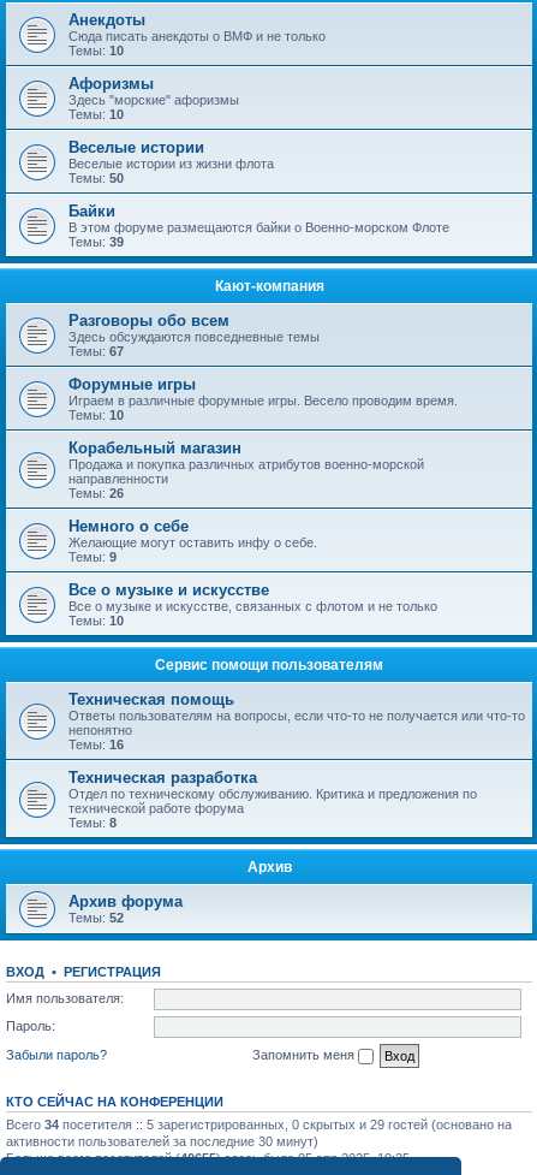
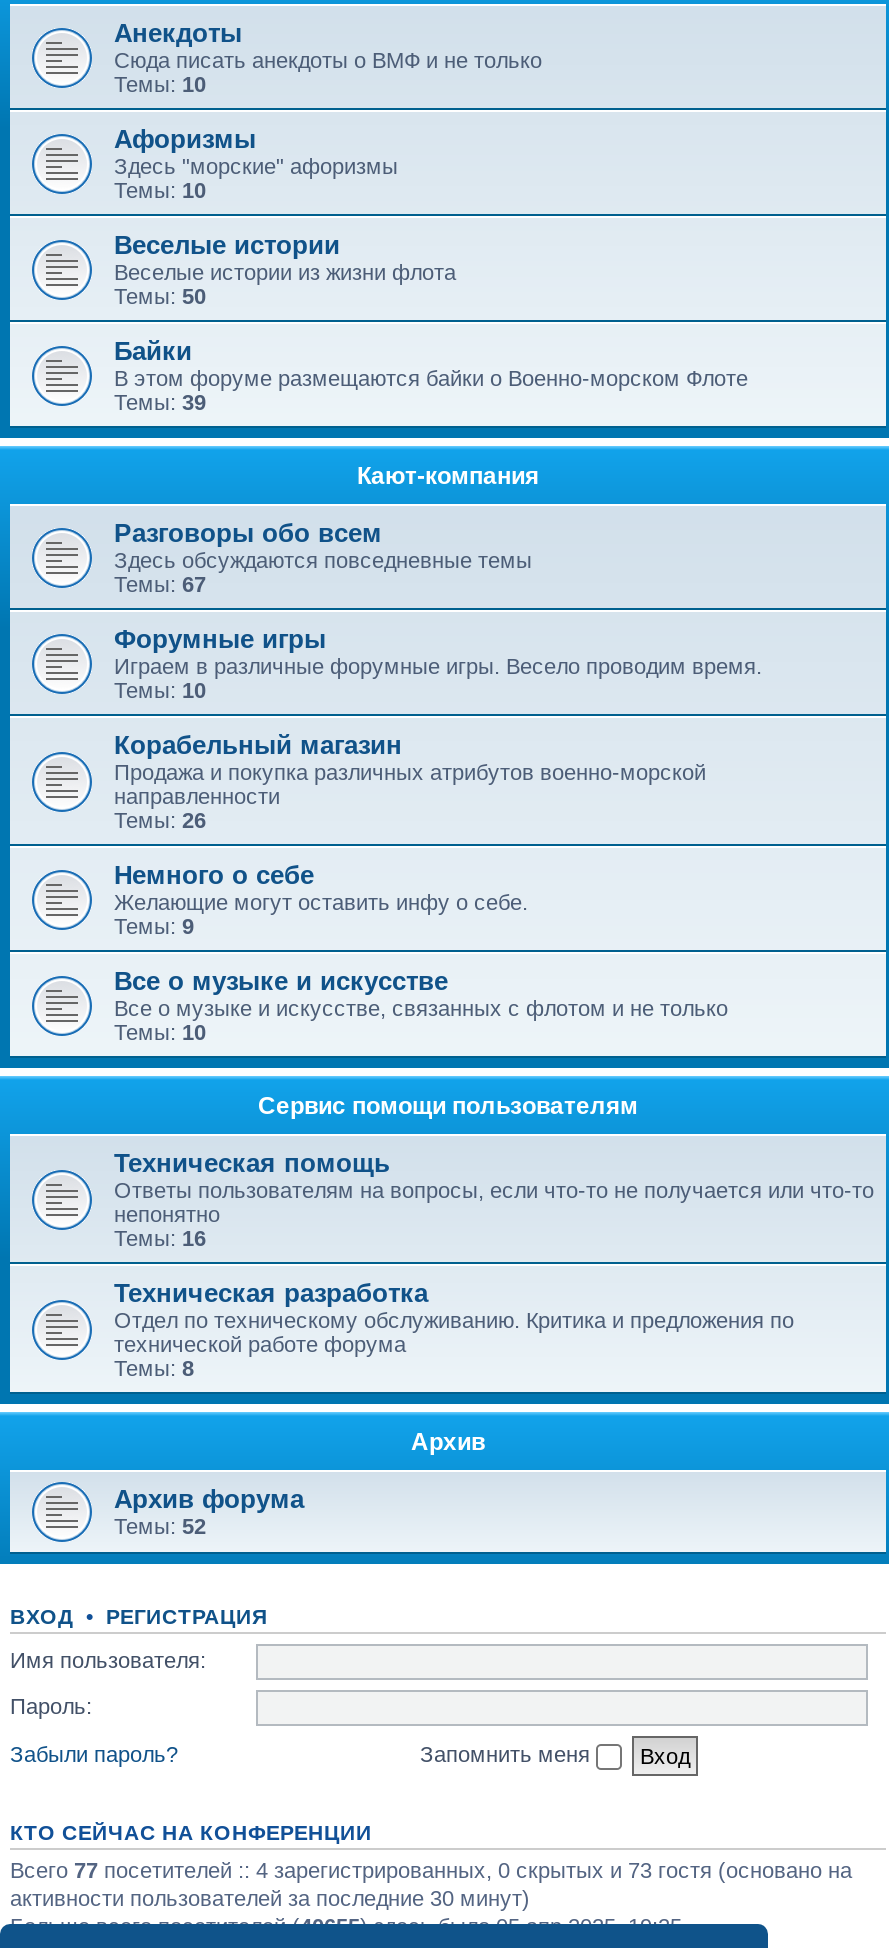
[6,1117,512,1131] Всего 34 посетителя :: 5 зарегистрированных, 0 скрытых и 29 гостей (основано на -> [10,1857,852,1881] Всего 77 посетителей :: 4 зарегистрированных, 0 скрытых и 73 гостя (основано на

